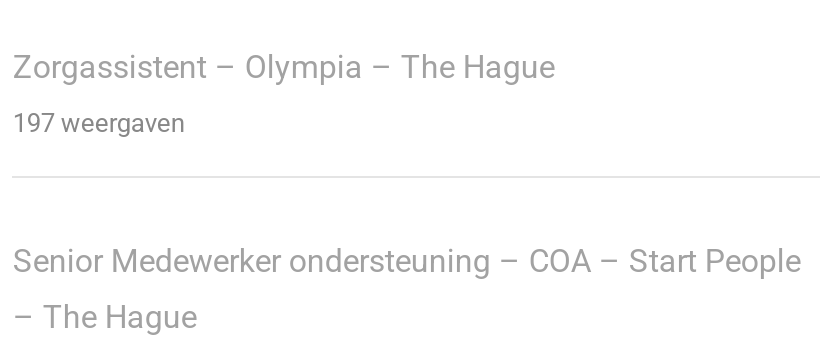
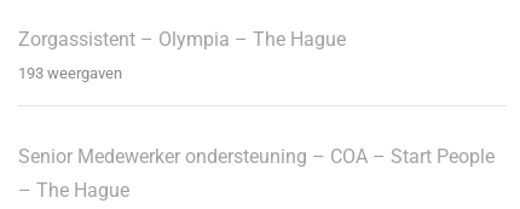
[13,107,185,137] 197 weergaven -> [19,64,123,82] 193 weergaven

